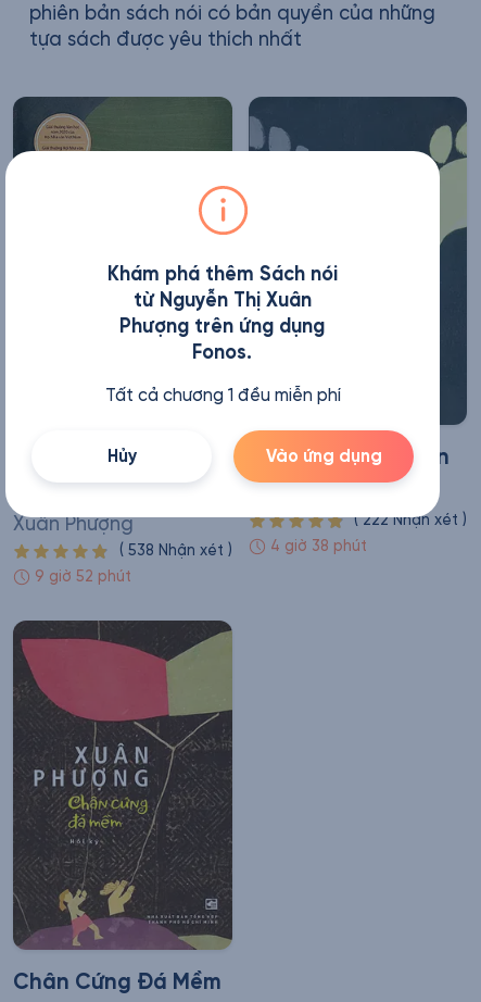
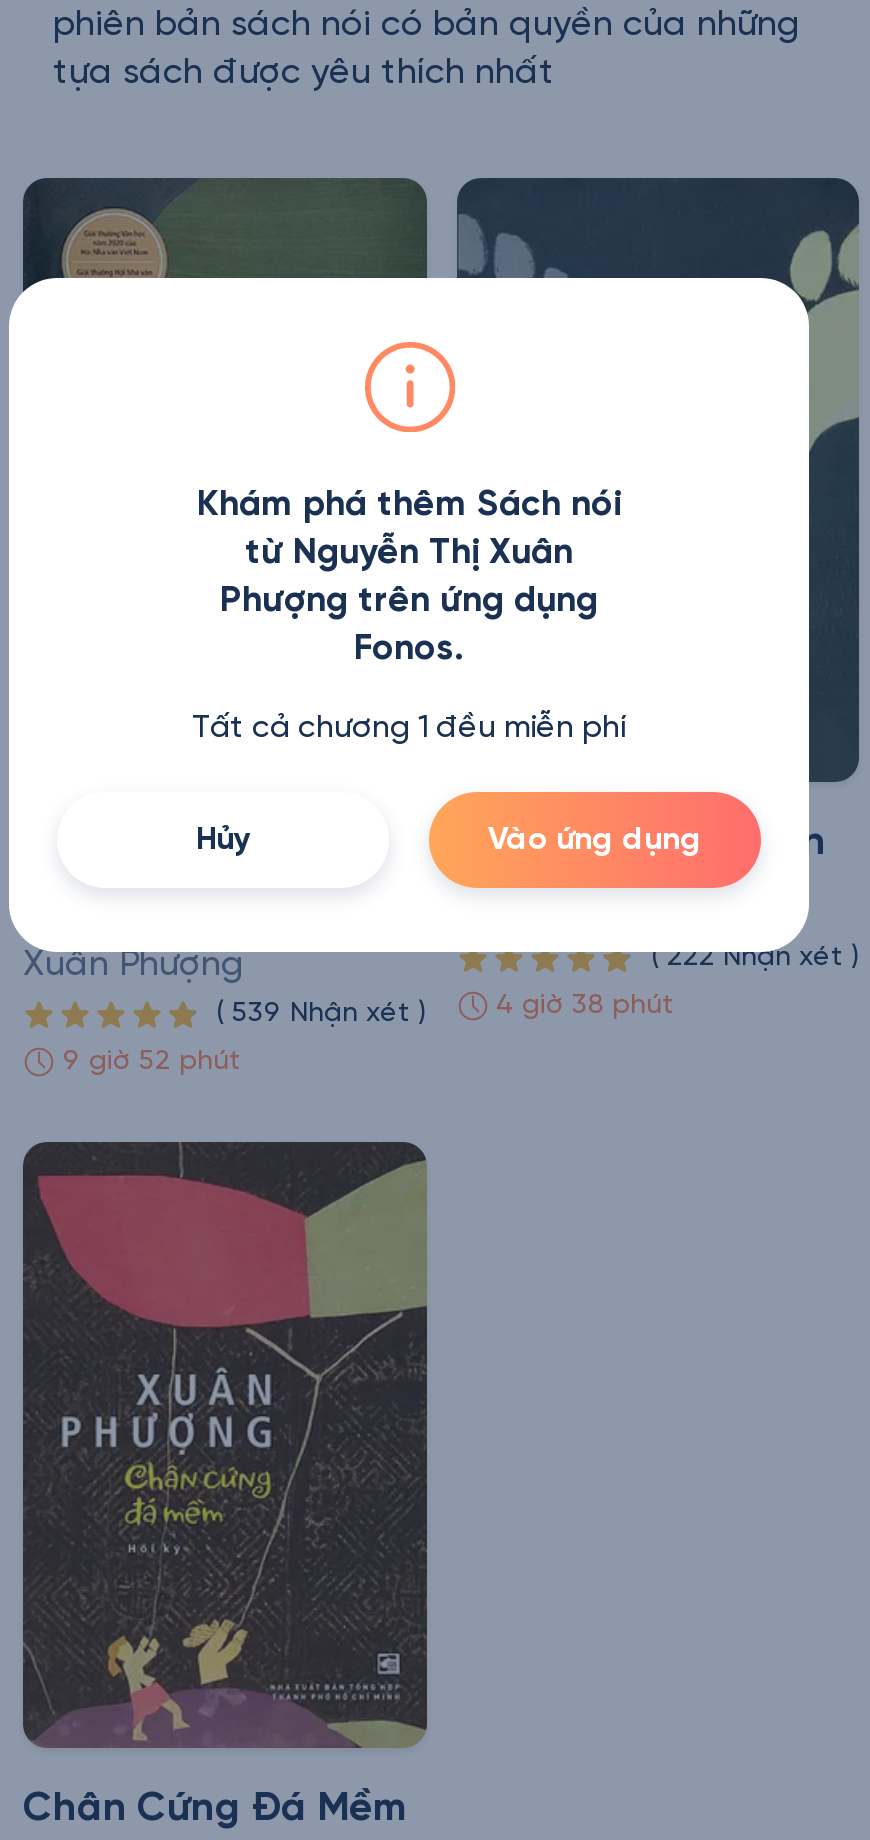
[119,543,232,559] (538 Nhận xét) -> [216,998,426,1028] (539 Nhận xét)

